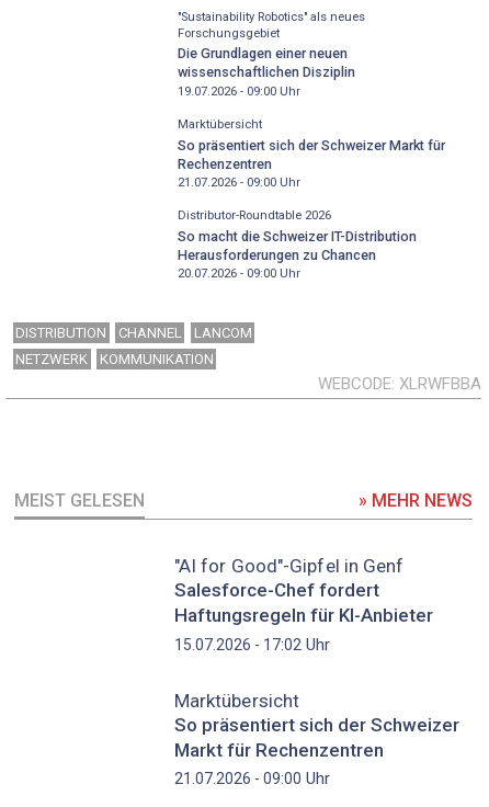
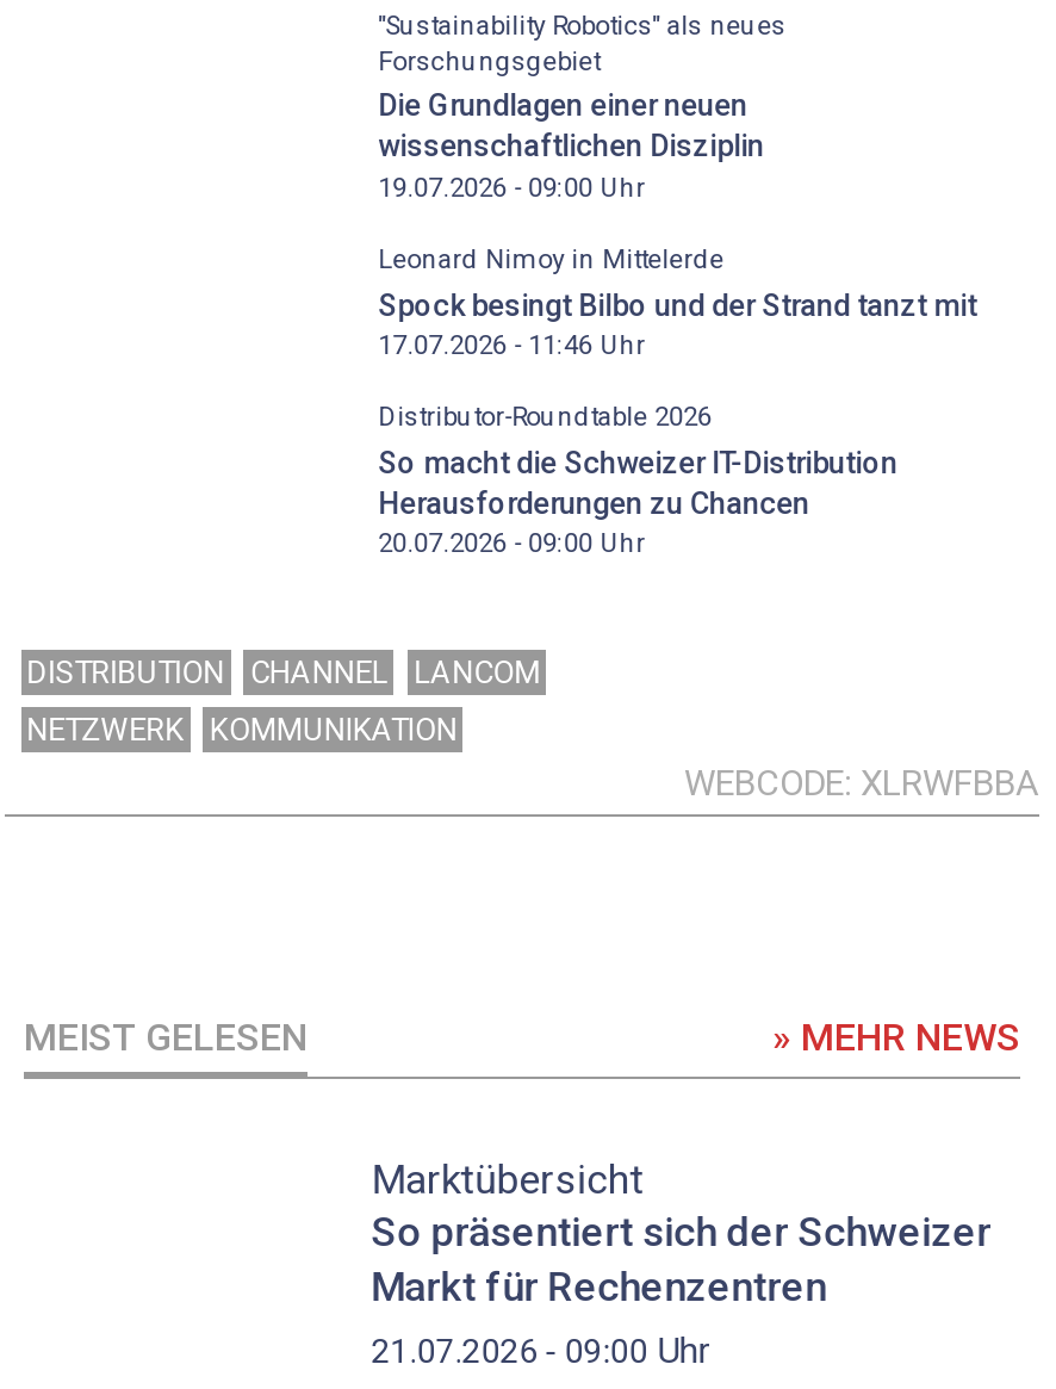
[177,117,445,190] Marktübersicht | So präsentiert sich der Schweizer Markt für | Rechenzentren | 21.07.2026 - 09:00 Uhr -> [378,244,976,361] Leonard Nimoy in Mittelerde | Spock besingt Bilbo und der Strand tanzt mit | 17.07.2026 - 11:46 Uhr
[174,555,433,654] "AI for Good"-Gipfel in Genf | Salesforce-Chef fordert | Haftungsregeln für KI-Anbieter | 15.07.2026 - 17:02 Uhr -> none

